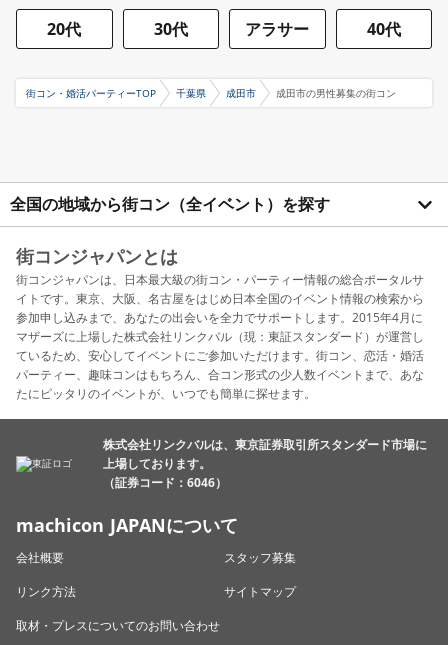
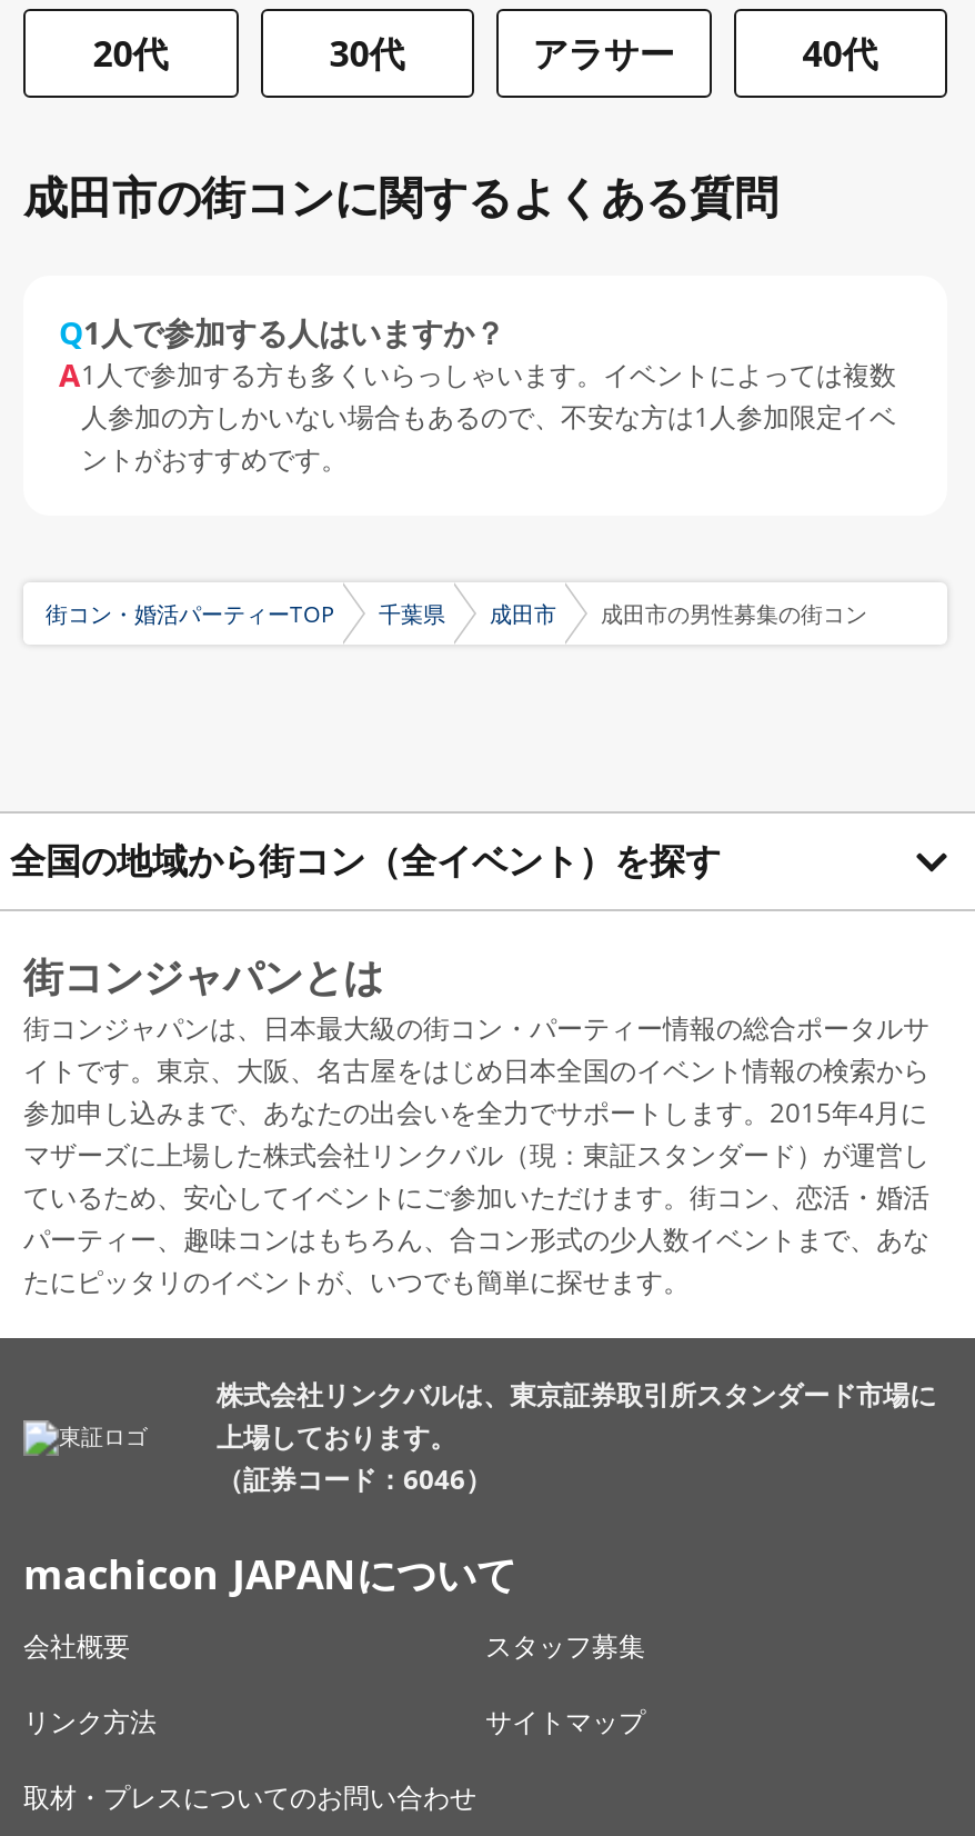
none -> [23,167,896,478] 成田市の街コンに関するよくある質問 | Q1人で参加する人はいますか？ | A1人で参加する方も多くいらっしゃいます。イベントによっては複数 | 人参加の方しかいない場合もあるので、不安な方は1人参加限定イベ | ントがおすすめです。

